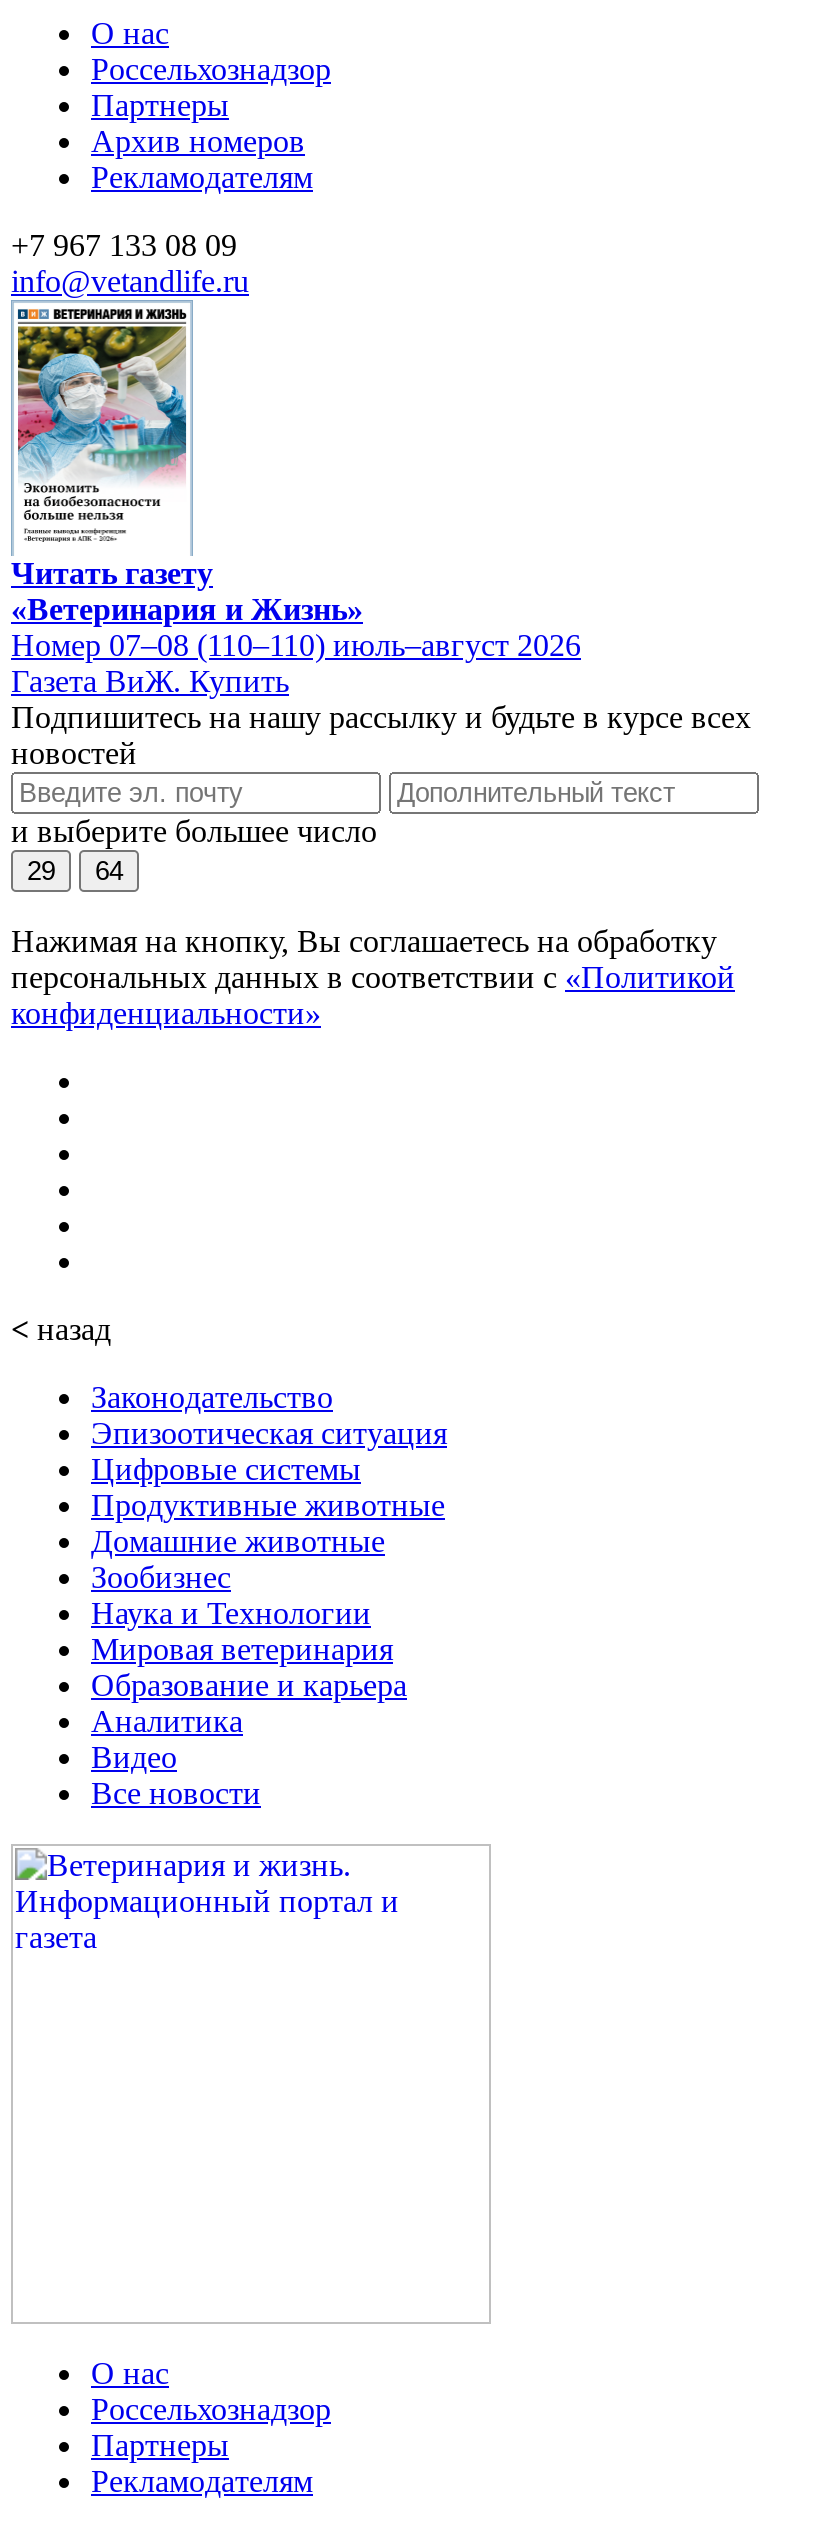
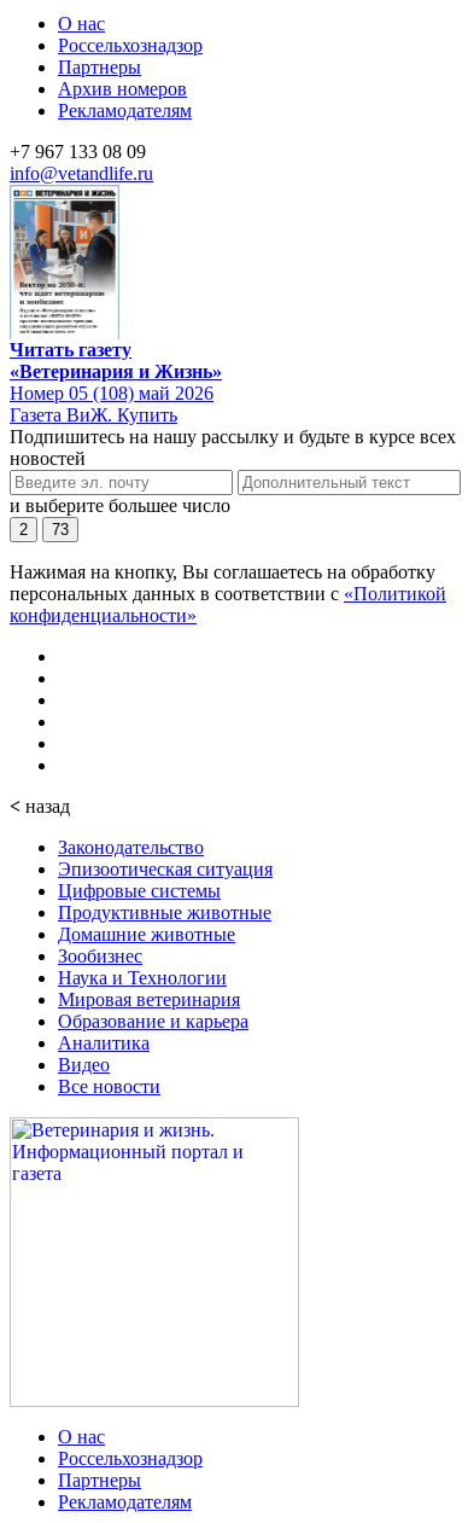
[15,324,189,546] [image] -> [13,199,117,335] [image]
[11,627,581,661] Номер 07–08 (110–110) июль–август 2026 -> [10,382,213,403] Номер 05 (108) май 2026
[27,855,55,885] 29 -> [19,520,28,538] 2
[95,855,123,885] 64 -> [52,520,69,538] 73

